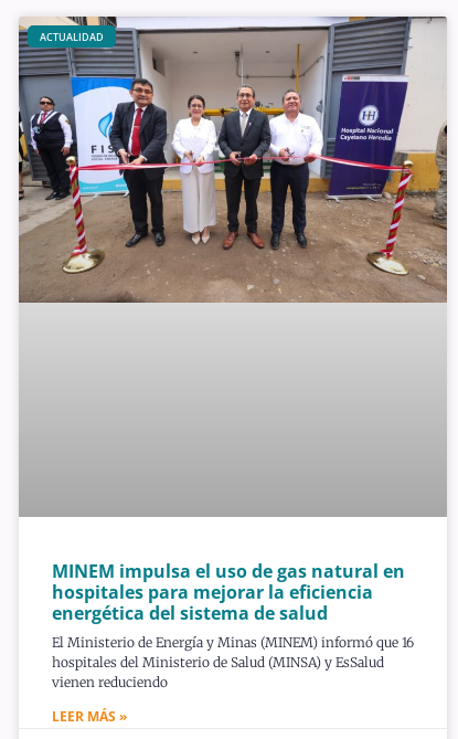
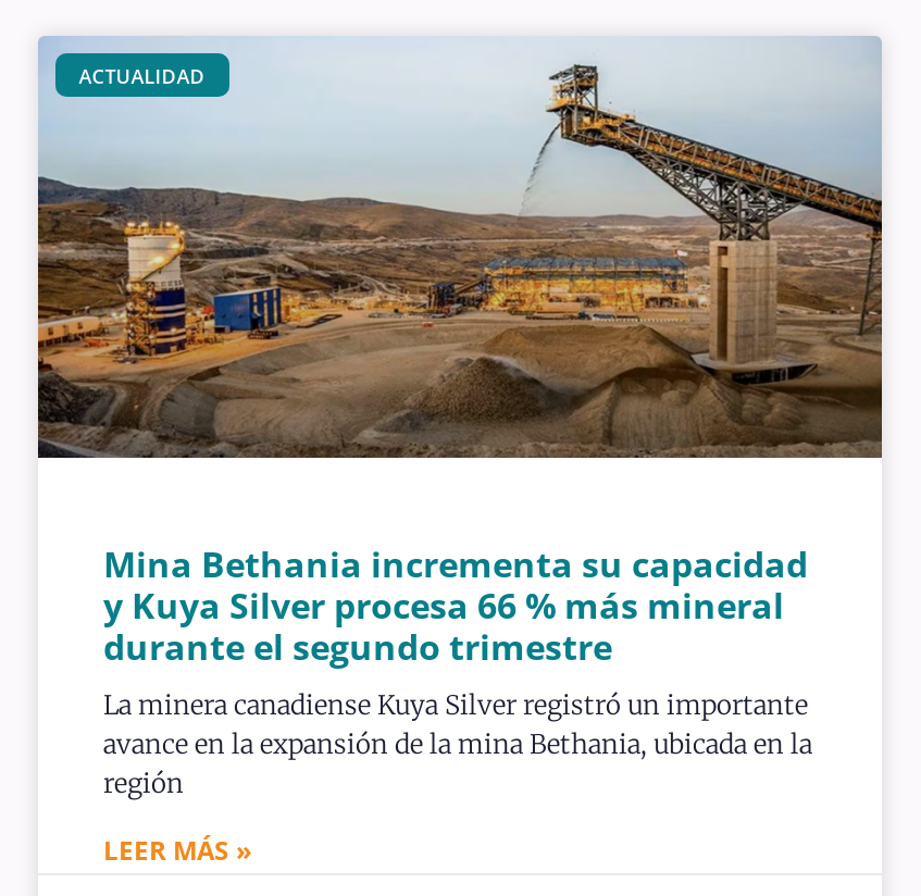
[18,15,448,691] [image] | MINEM impulsa el uso de gas natural en | hospitales para mejorar la eficiencia | energética del sistema de salud | El Ministerio de Energía y Minas (MINEM) informó que 16 | hospitales del Ministerio de Salud (MINSA) y EsSalud | vienen reduciendo -> [38,36,884,799] [image] | Mina Bethania incrementa su capacidad | y Kuya Silver procesa 66 % más mineral | durante el segundo trimestre | La minera canadiense Kuya Silver registró un importante | avance en la expansión de la mina Bethania, ubicada en la | región

